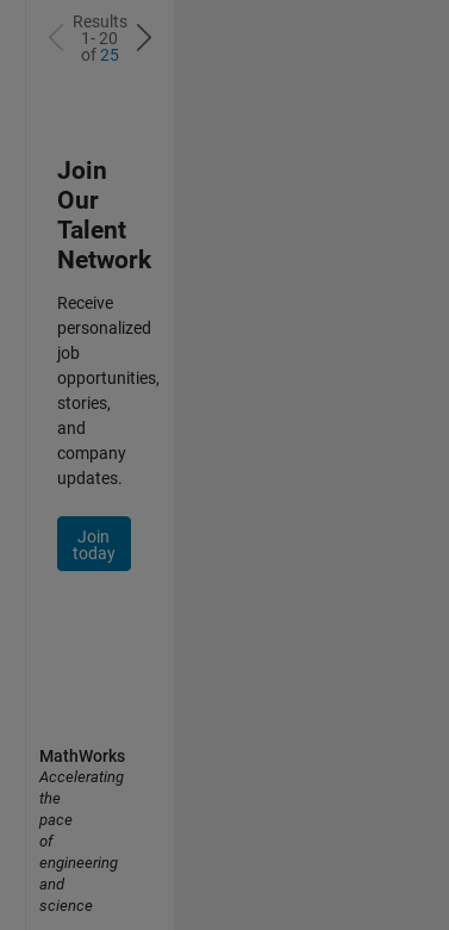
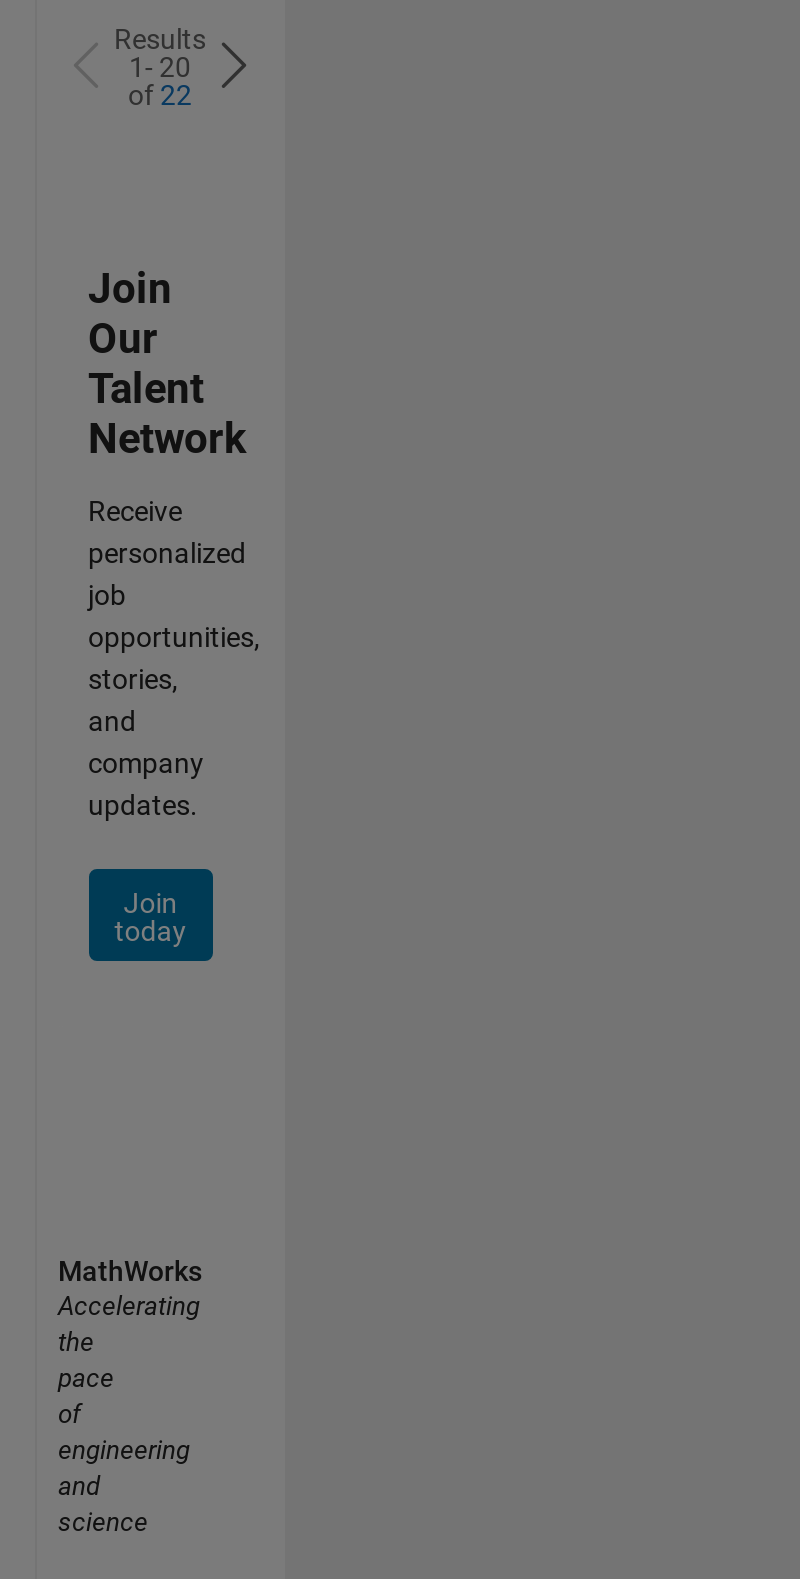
[80,45,119,64] of 25 -> [128,79,192,111] of 22

